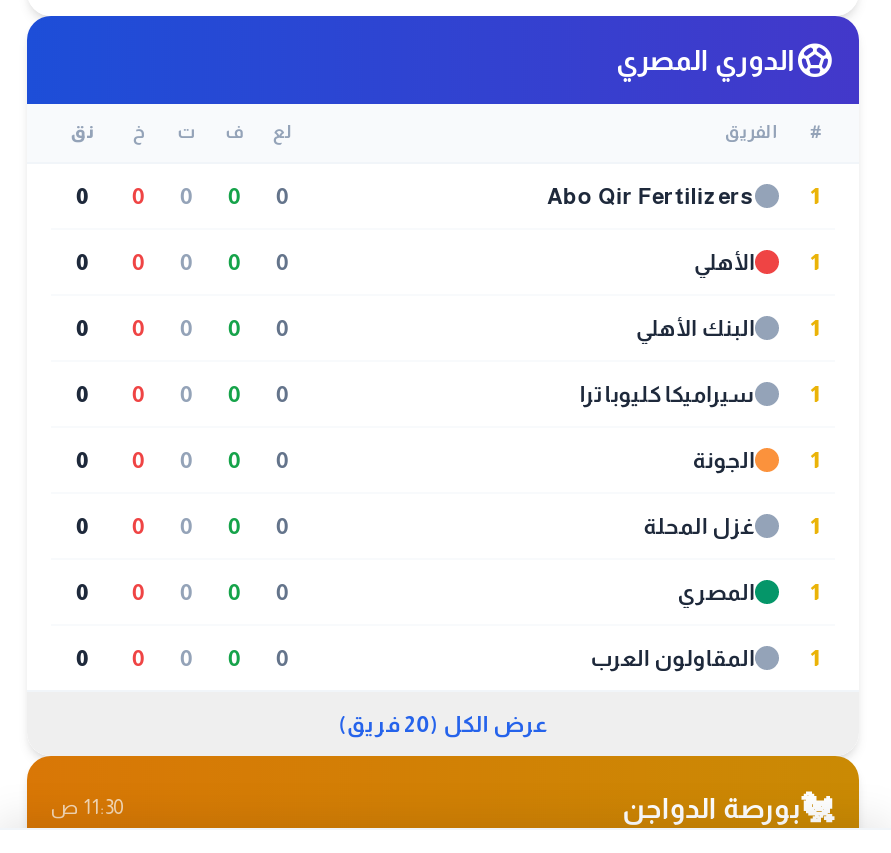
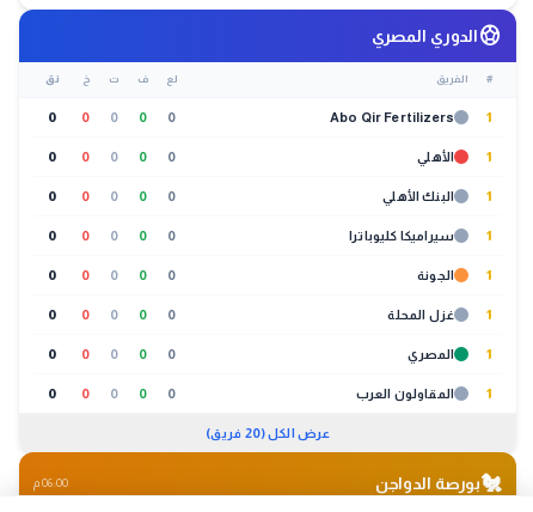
[84,796,123,818] 11:30 ص -> [42,476,68,490] 06:00 م

